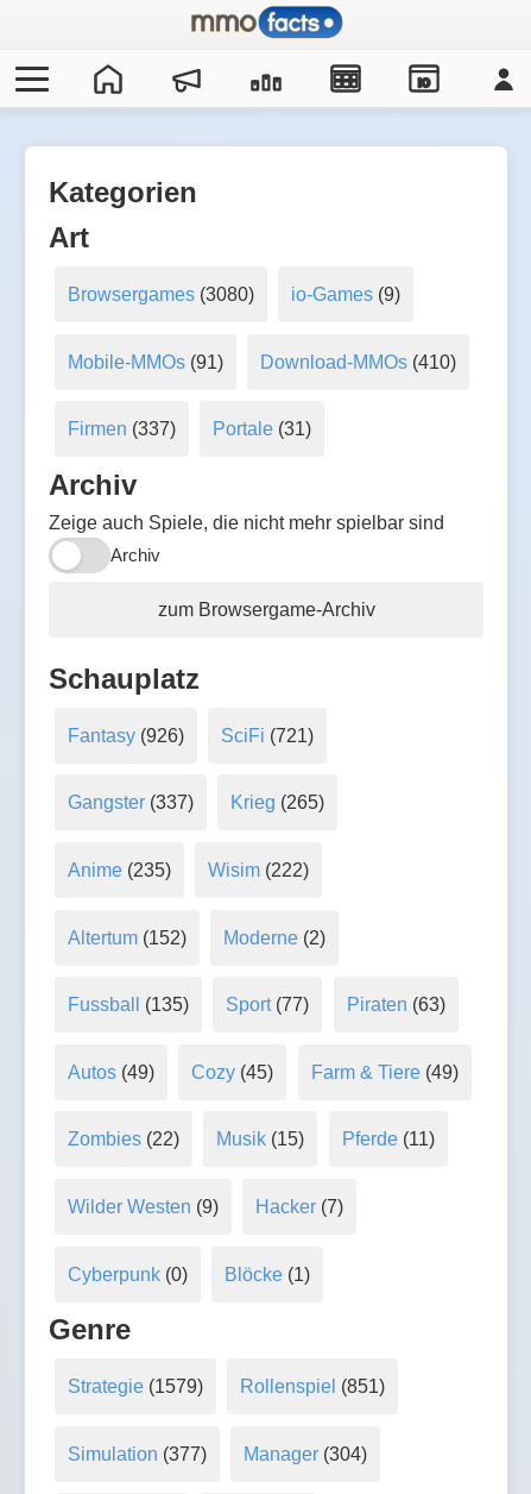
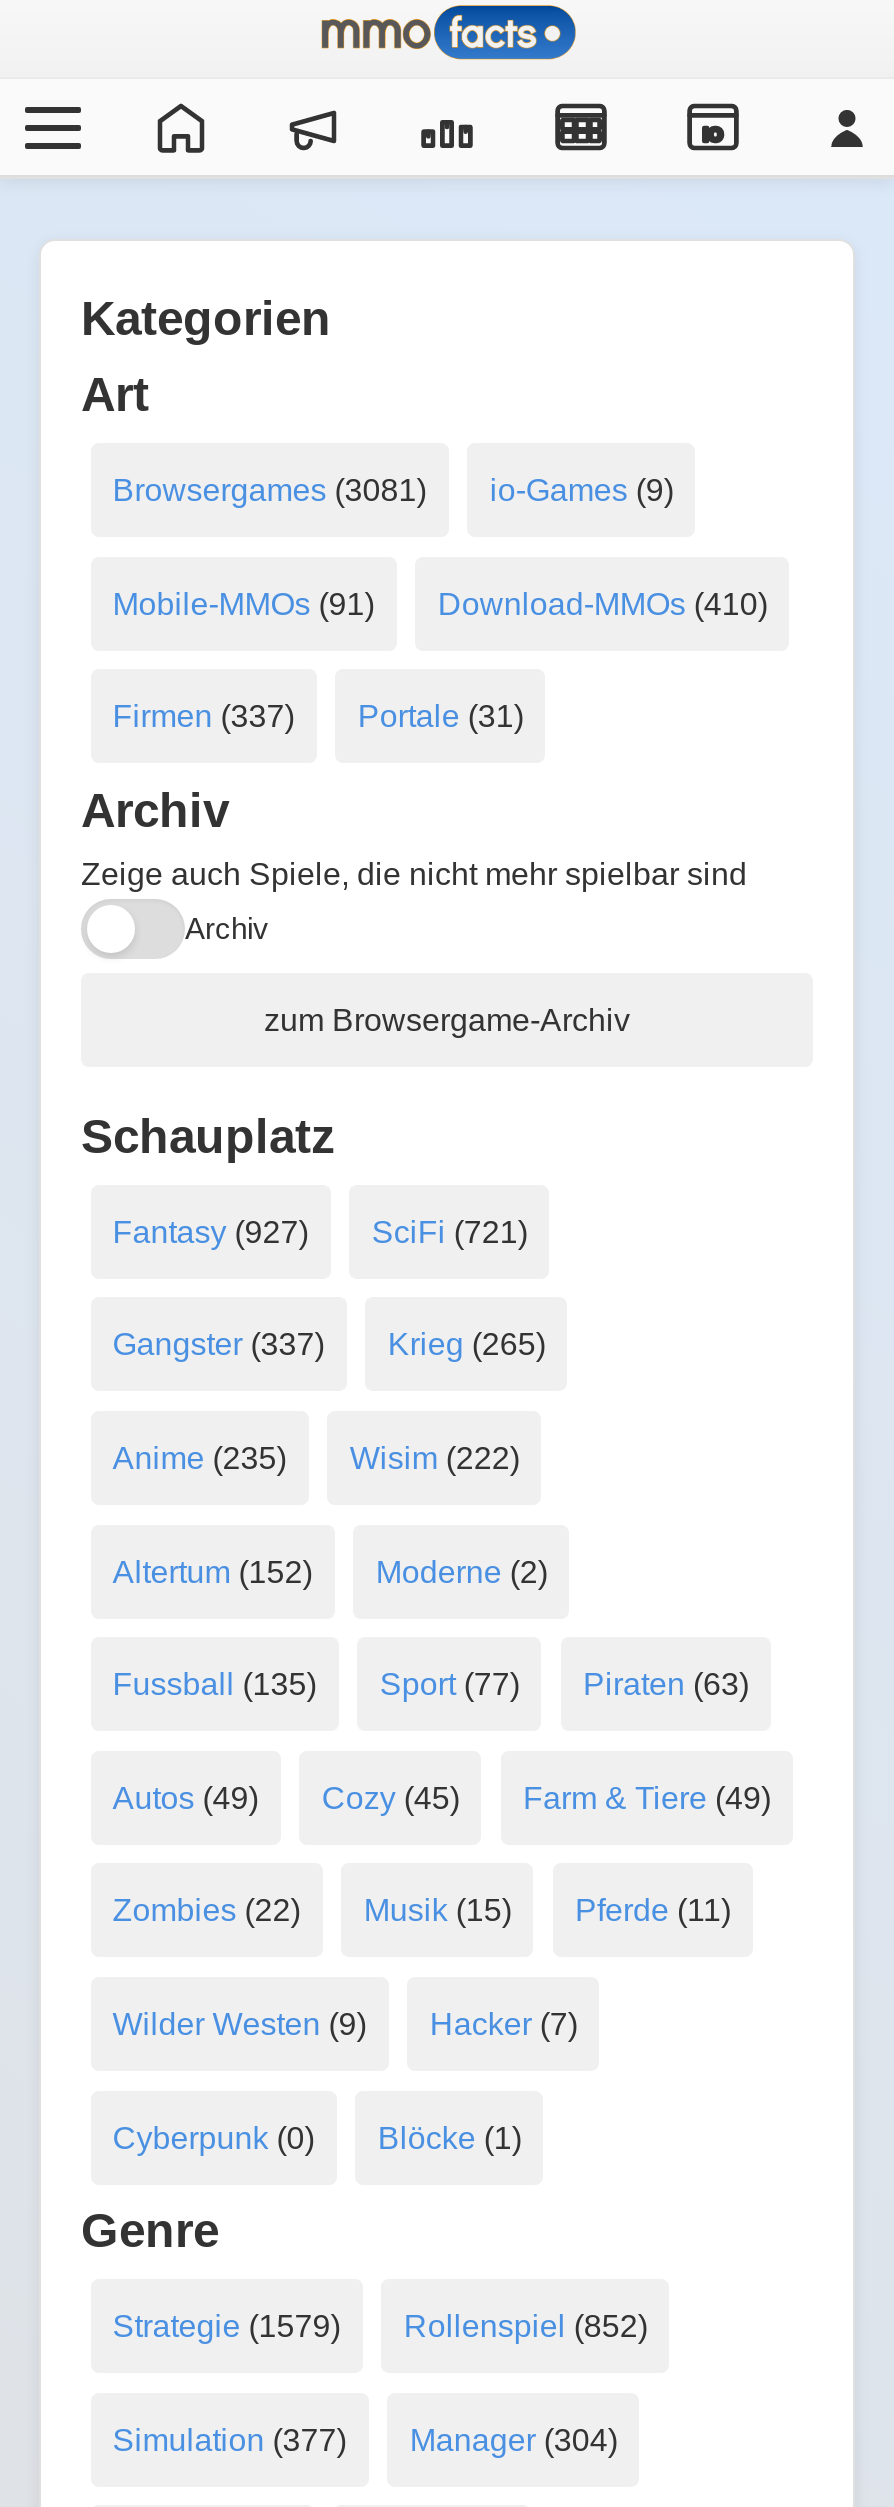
[67,284,254,305] Browsergames (3080) -> [113,473,427,507] Browsergames (3081)
[67,725,314,746] Fantasy (926) SciFi (721) -> [113,1215,528,1249] Fantasy (927) SciFi (721)
[67,1376,385,1397] Strategie (1579) Rollenspiel (851) -> [113,2309,648,2343] Strategie (1579) Rollenspiel (852)

